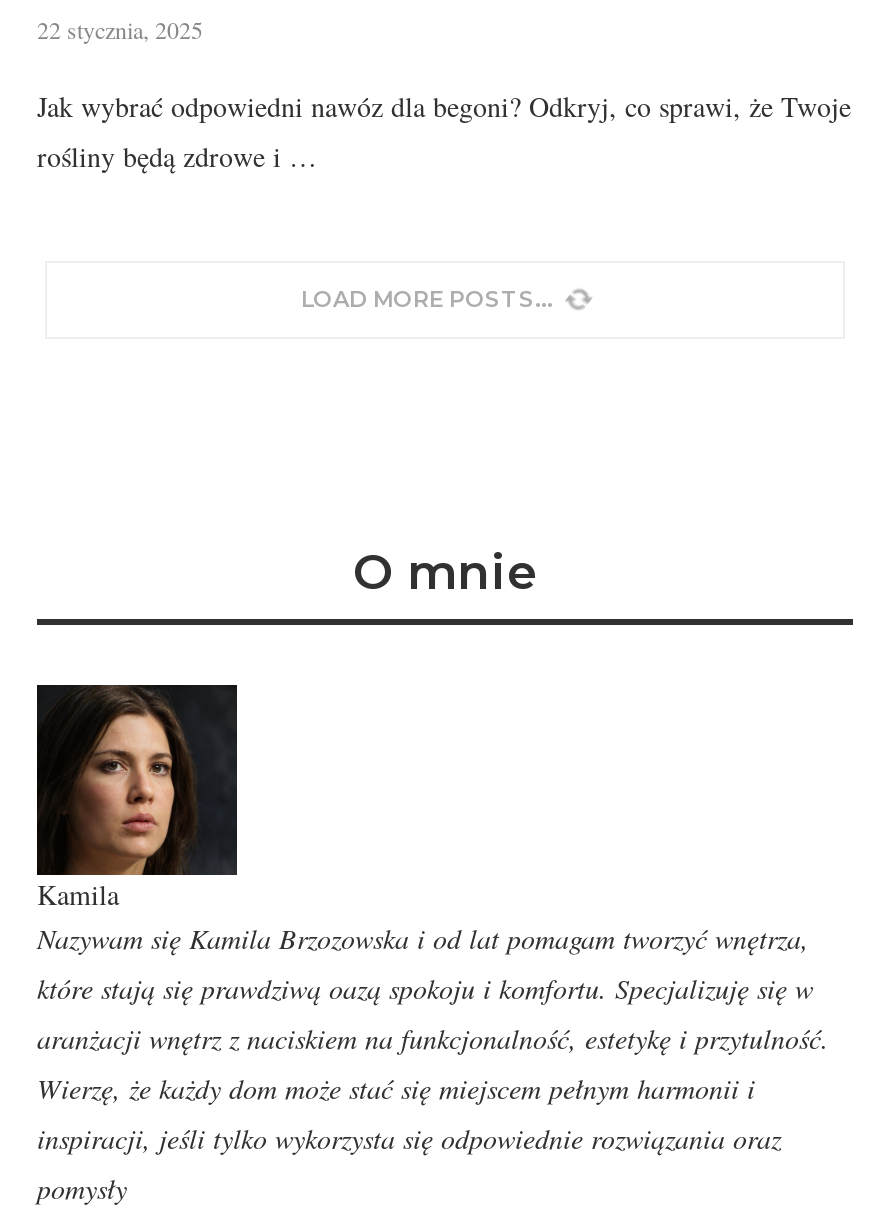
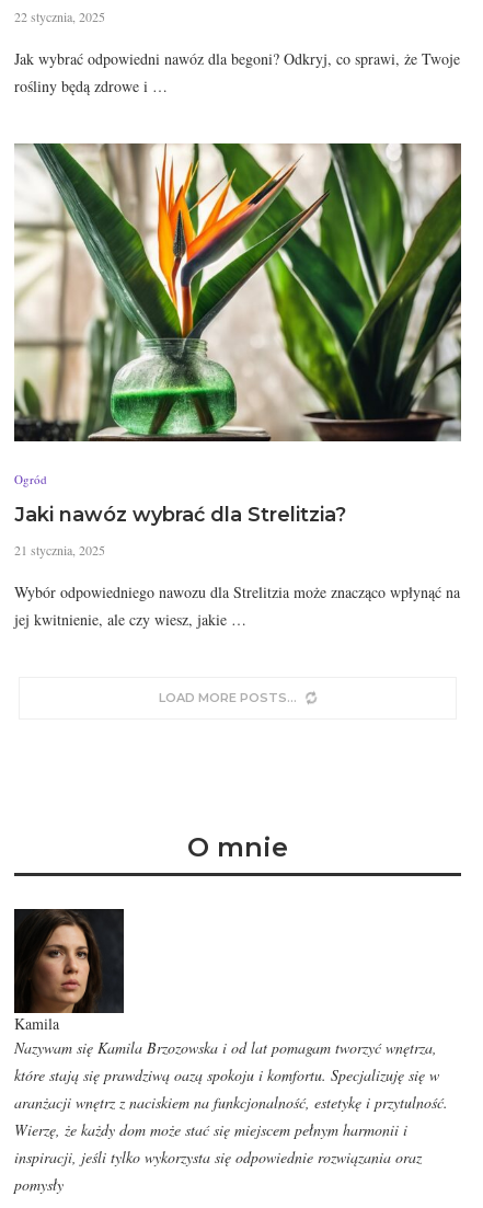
none -> [13,142,462,630] [image] | Ogród | Jaki nawóz wybrać dla Strelitzia? | 21 stycznia, 2025 | Wybór odpowiedniego nawozu dla Strelitzia może znacząco wpłynąć na | jej kwitnienie, ale czy wiesz, jakie …

